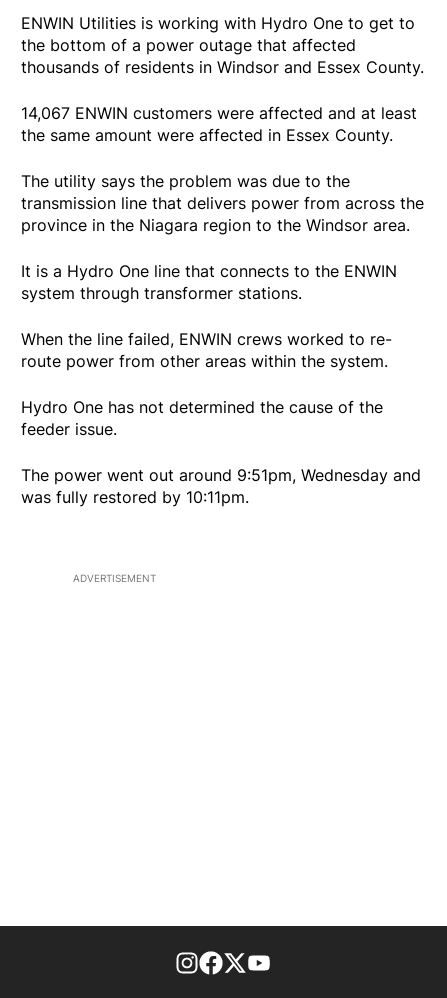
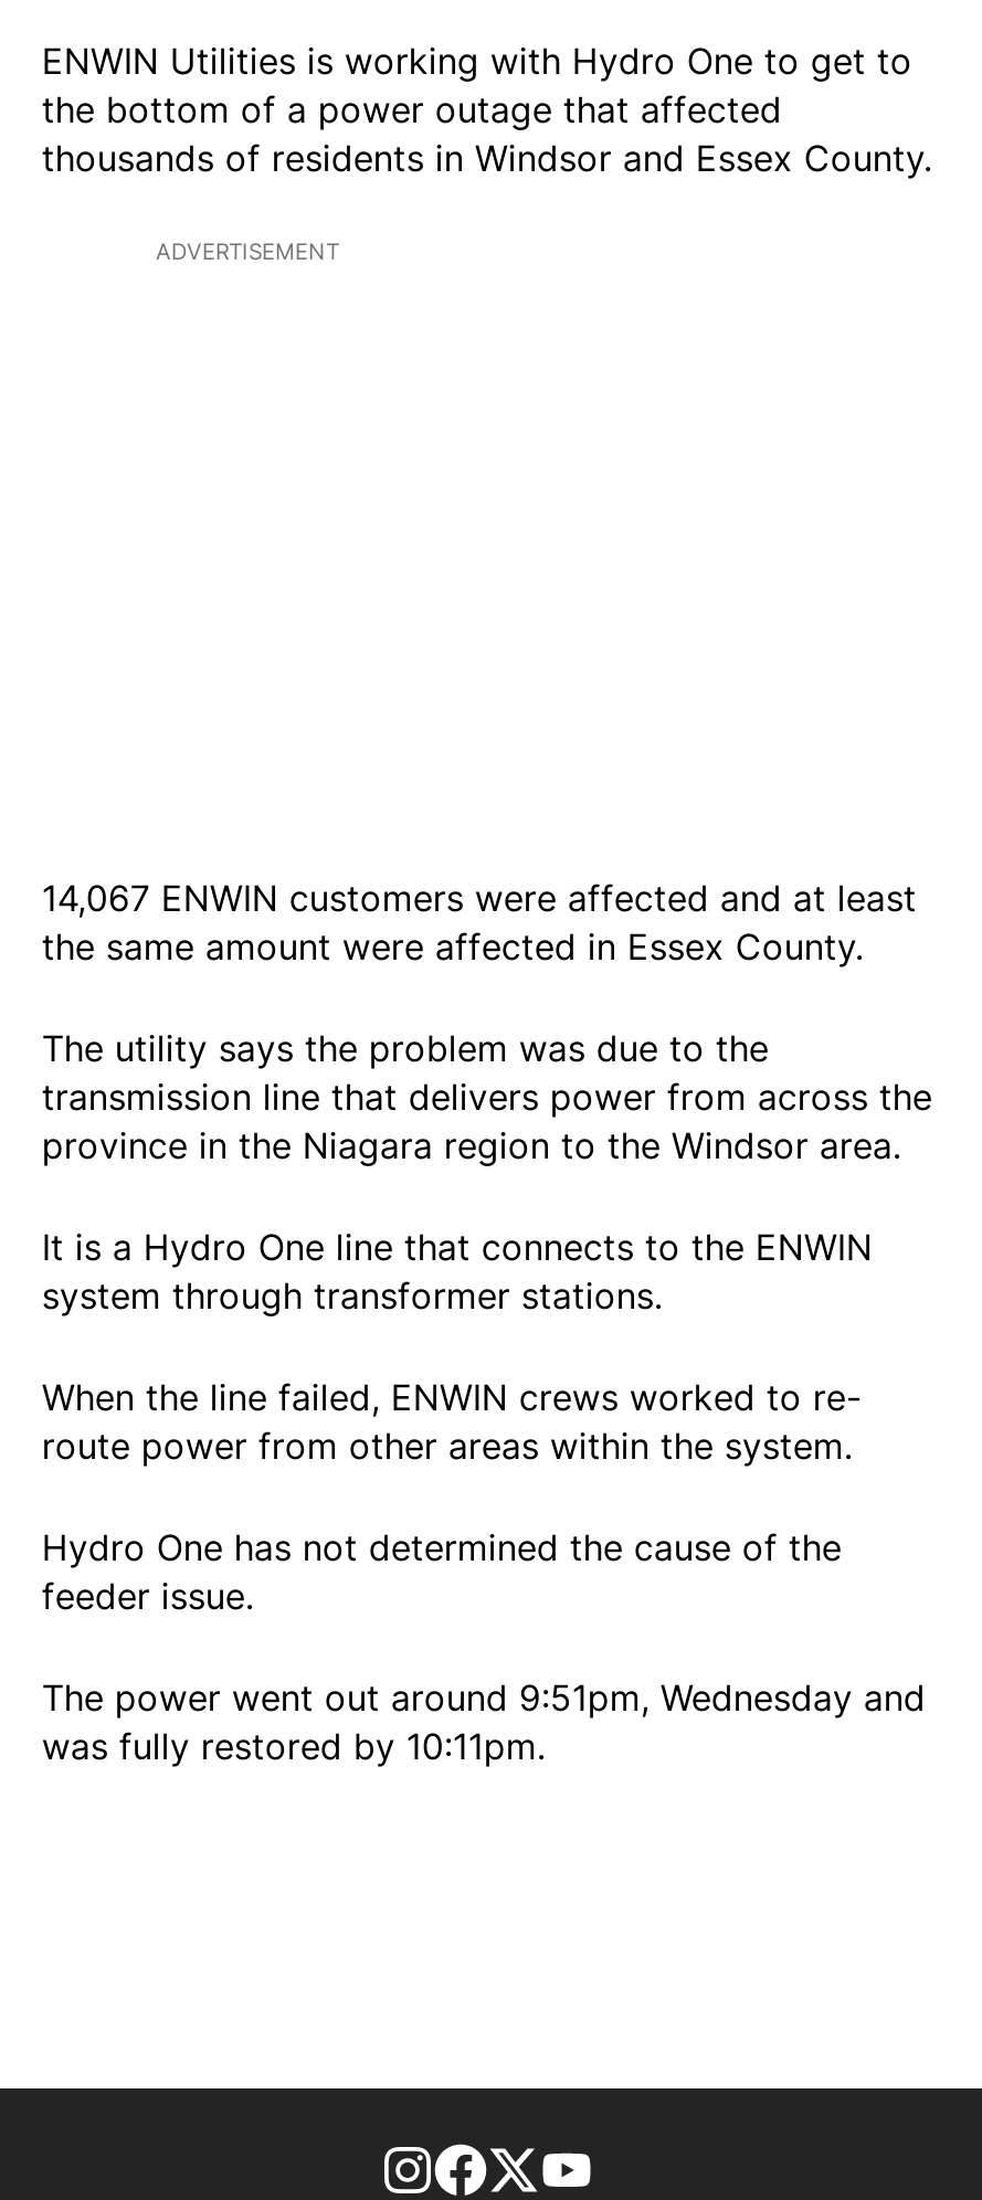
moved [21,103,424,507] -> [42,875,932,1768]: 14,067 ENWIN customers were affected and at least | the same amount were affected in Essex County. | The utility says the problem was due to the | ... | The power went out around 9:51pm, Wednesday and | was fully restored by 10:11pm.
moved [73,572,156,584] -> [156,237,339,264]: ADVERTISEMENT

